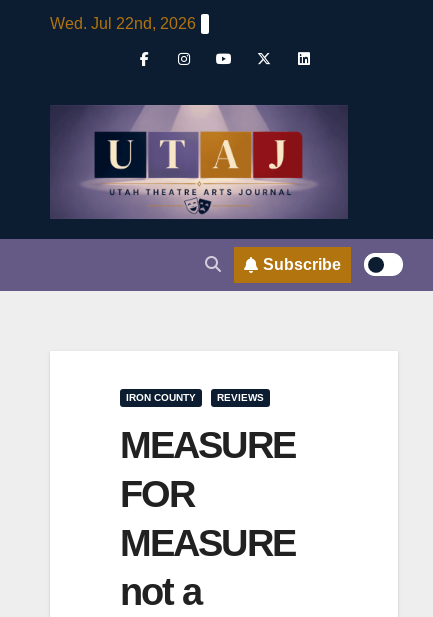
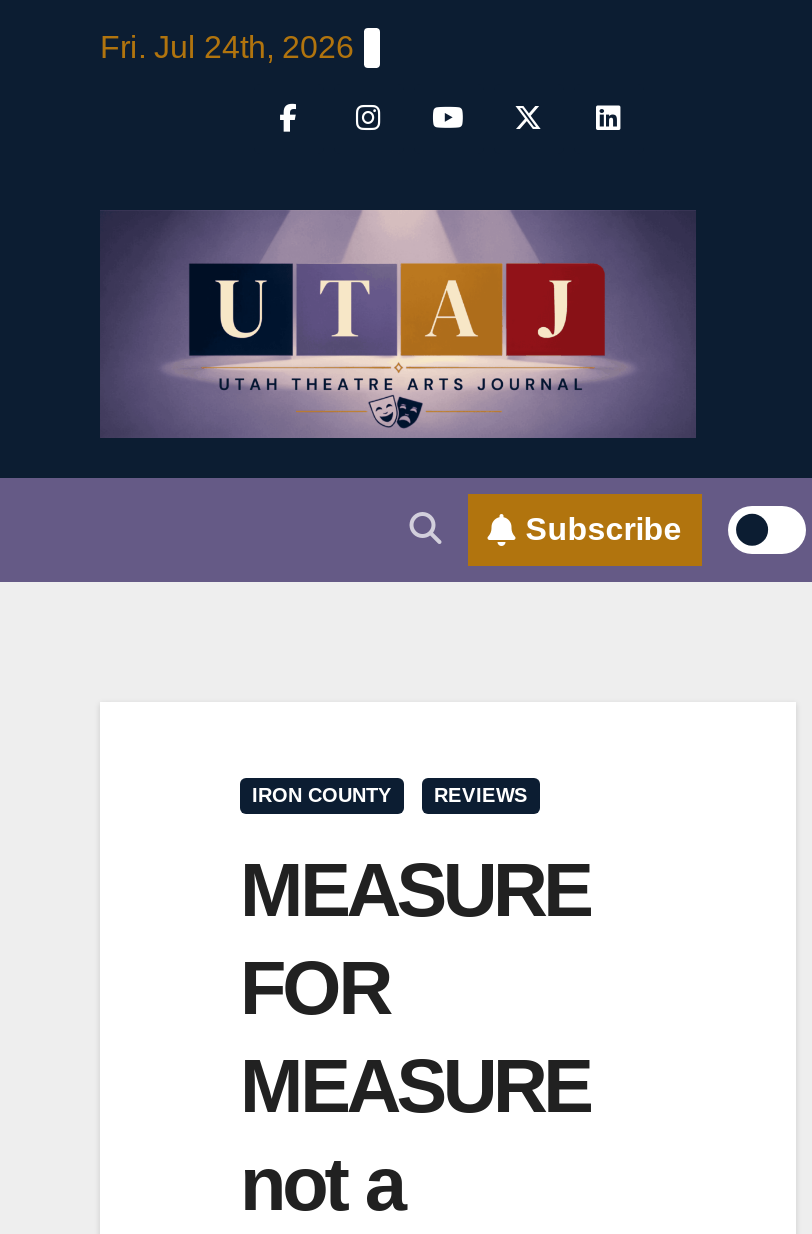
[50,15,196,32] Wed. Jul 22nd, 2026 -> [100,30,354,64] Fri. Jul 24th, 2026

